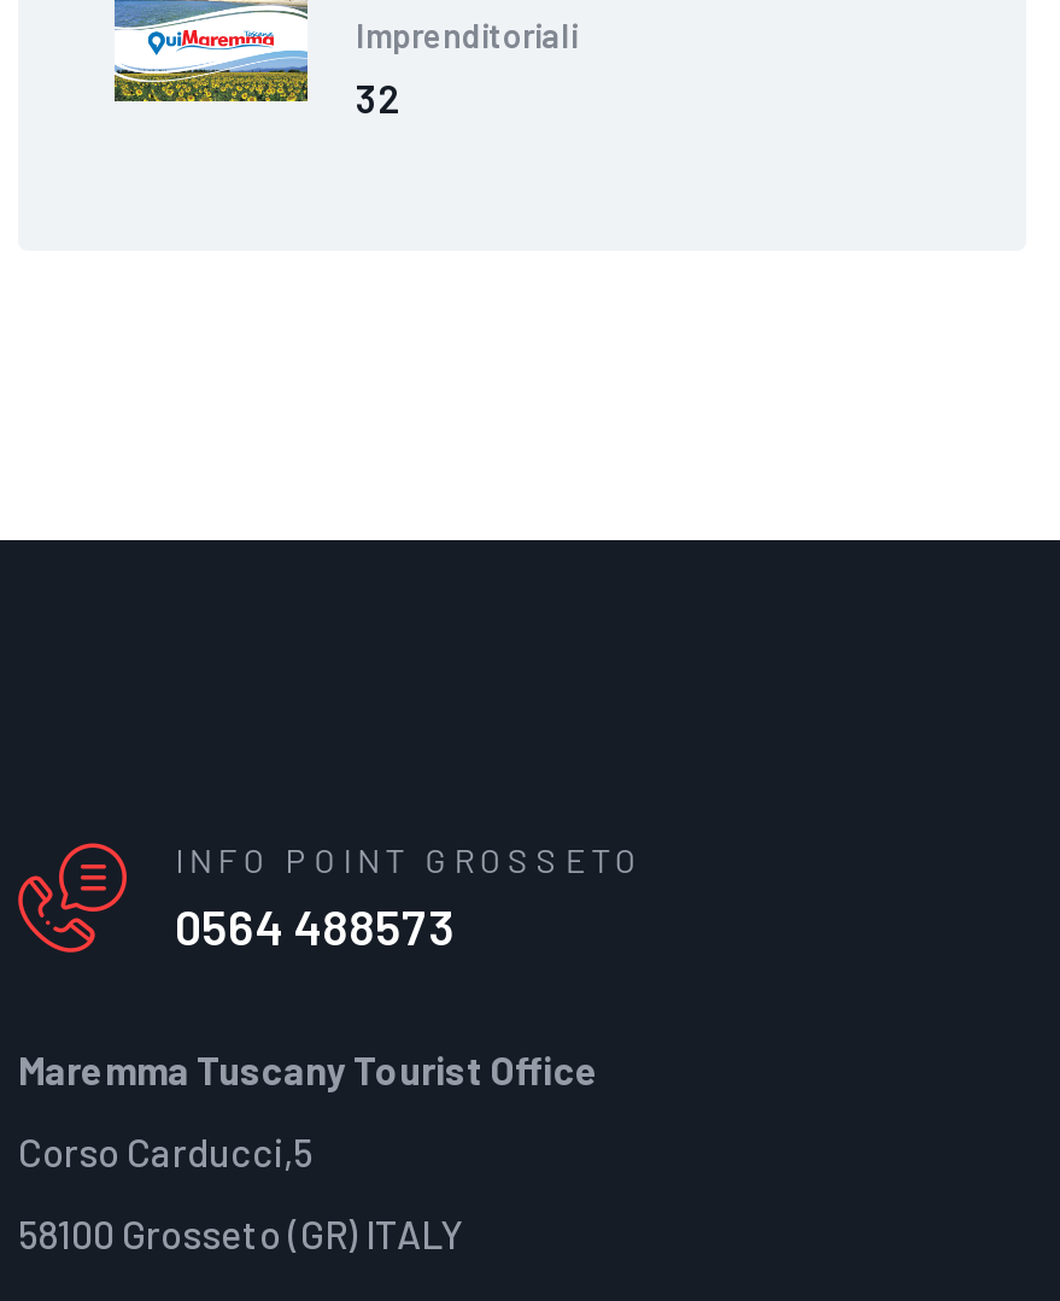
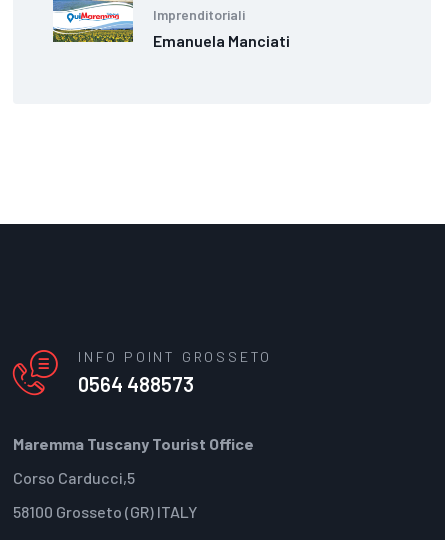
[356,75,399,121] 32 -> [153,31,290,50] Emanuela Manciati

